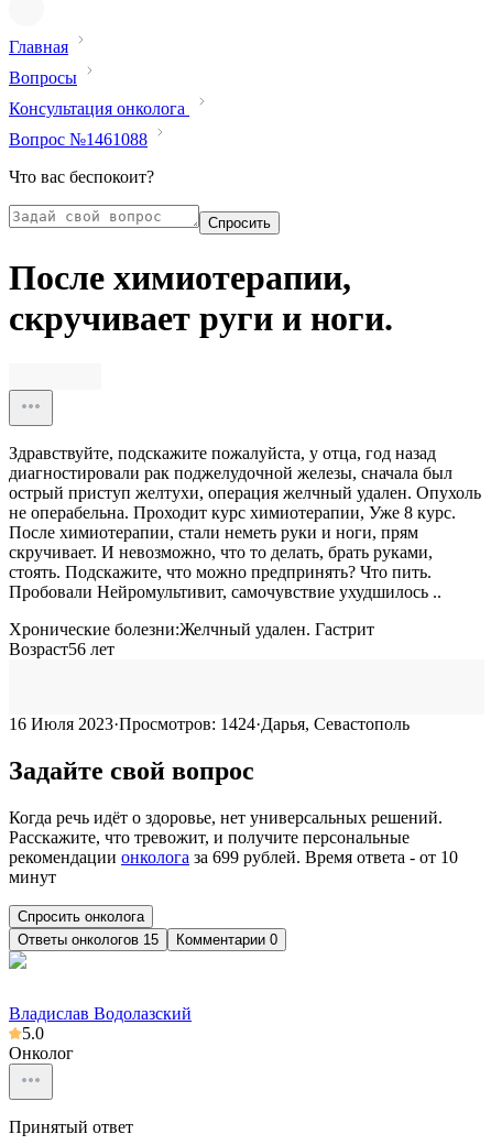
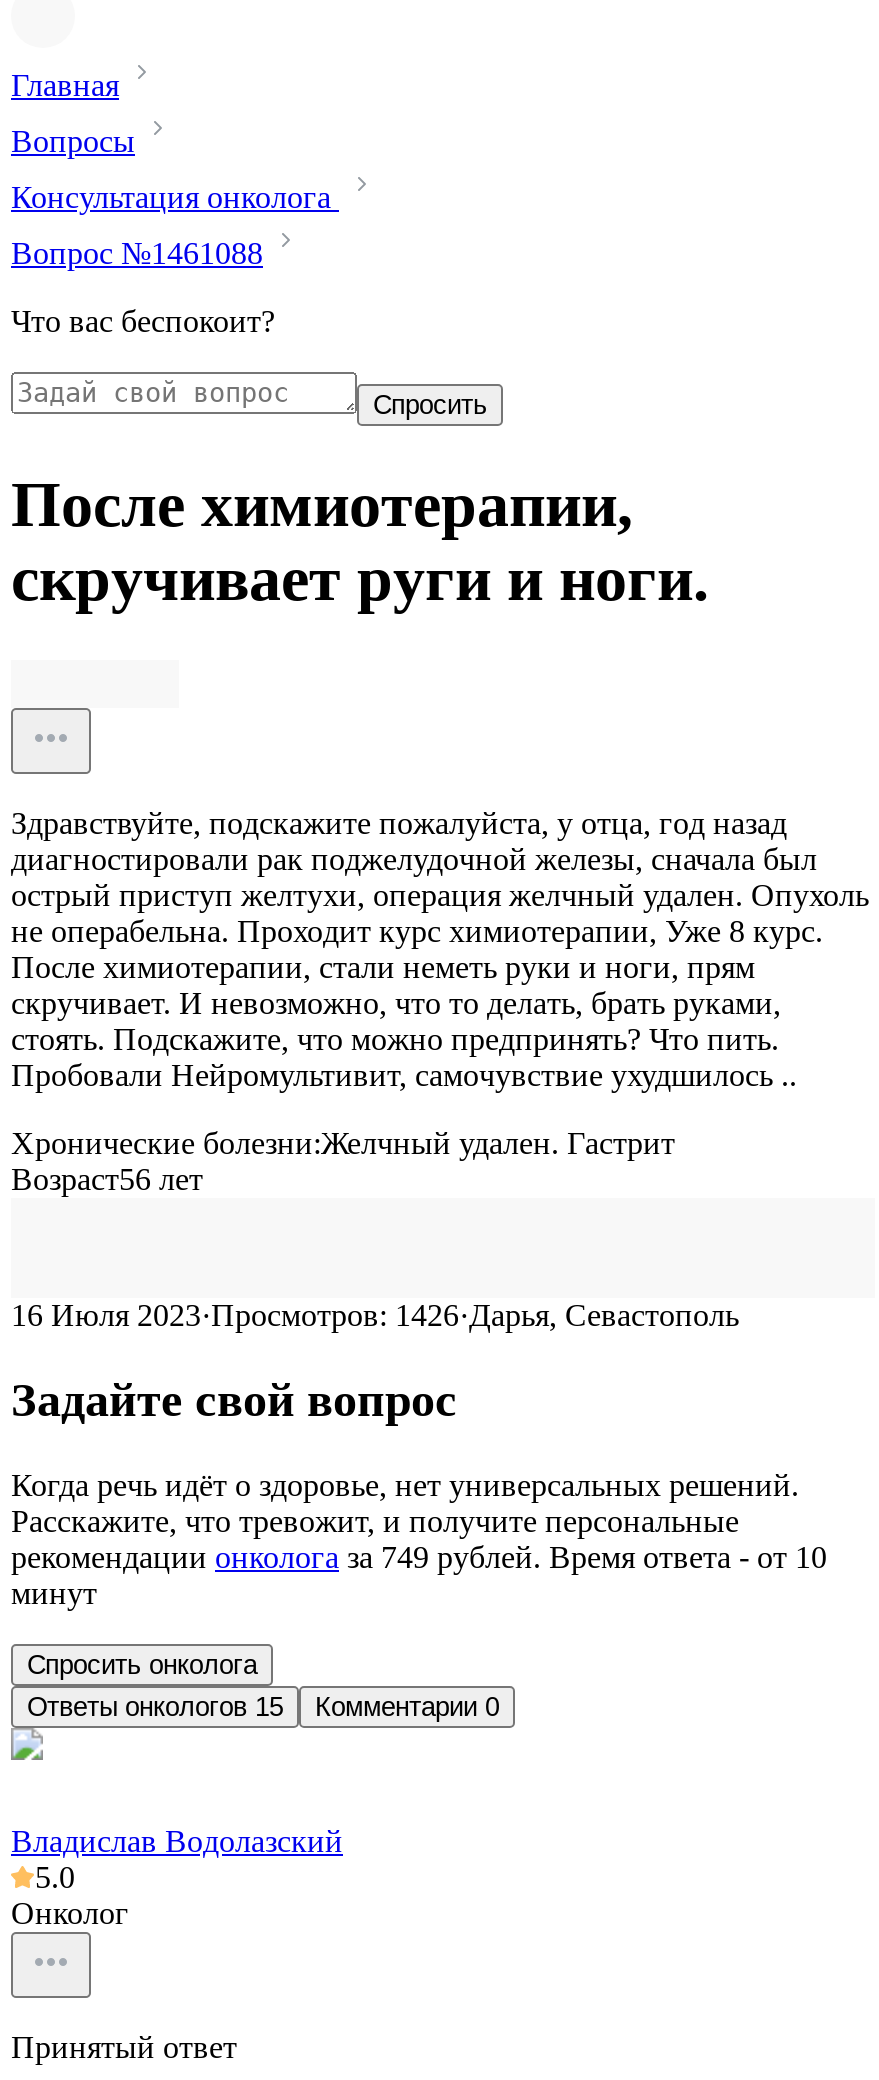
[9,714,410,733] 16 Июля 2023·Просмотров: 1424 · Дарья, Севастополь -> [11,1298,739,1332] 16 Июля 2023·Просмотров: 1426 · Дарья, Севастополь
[9,847,458,866] рекомендации онколога за 699 рублей. Время ответа - от 10 -> [11,1539,827,1573] рекомендации онколога за 749 рублей. Время ответа - от 10

